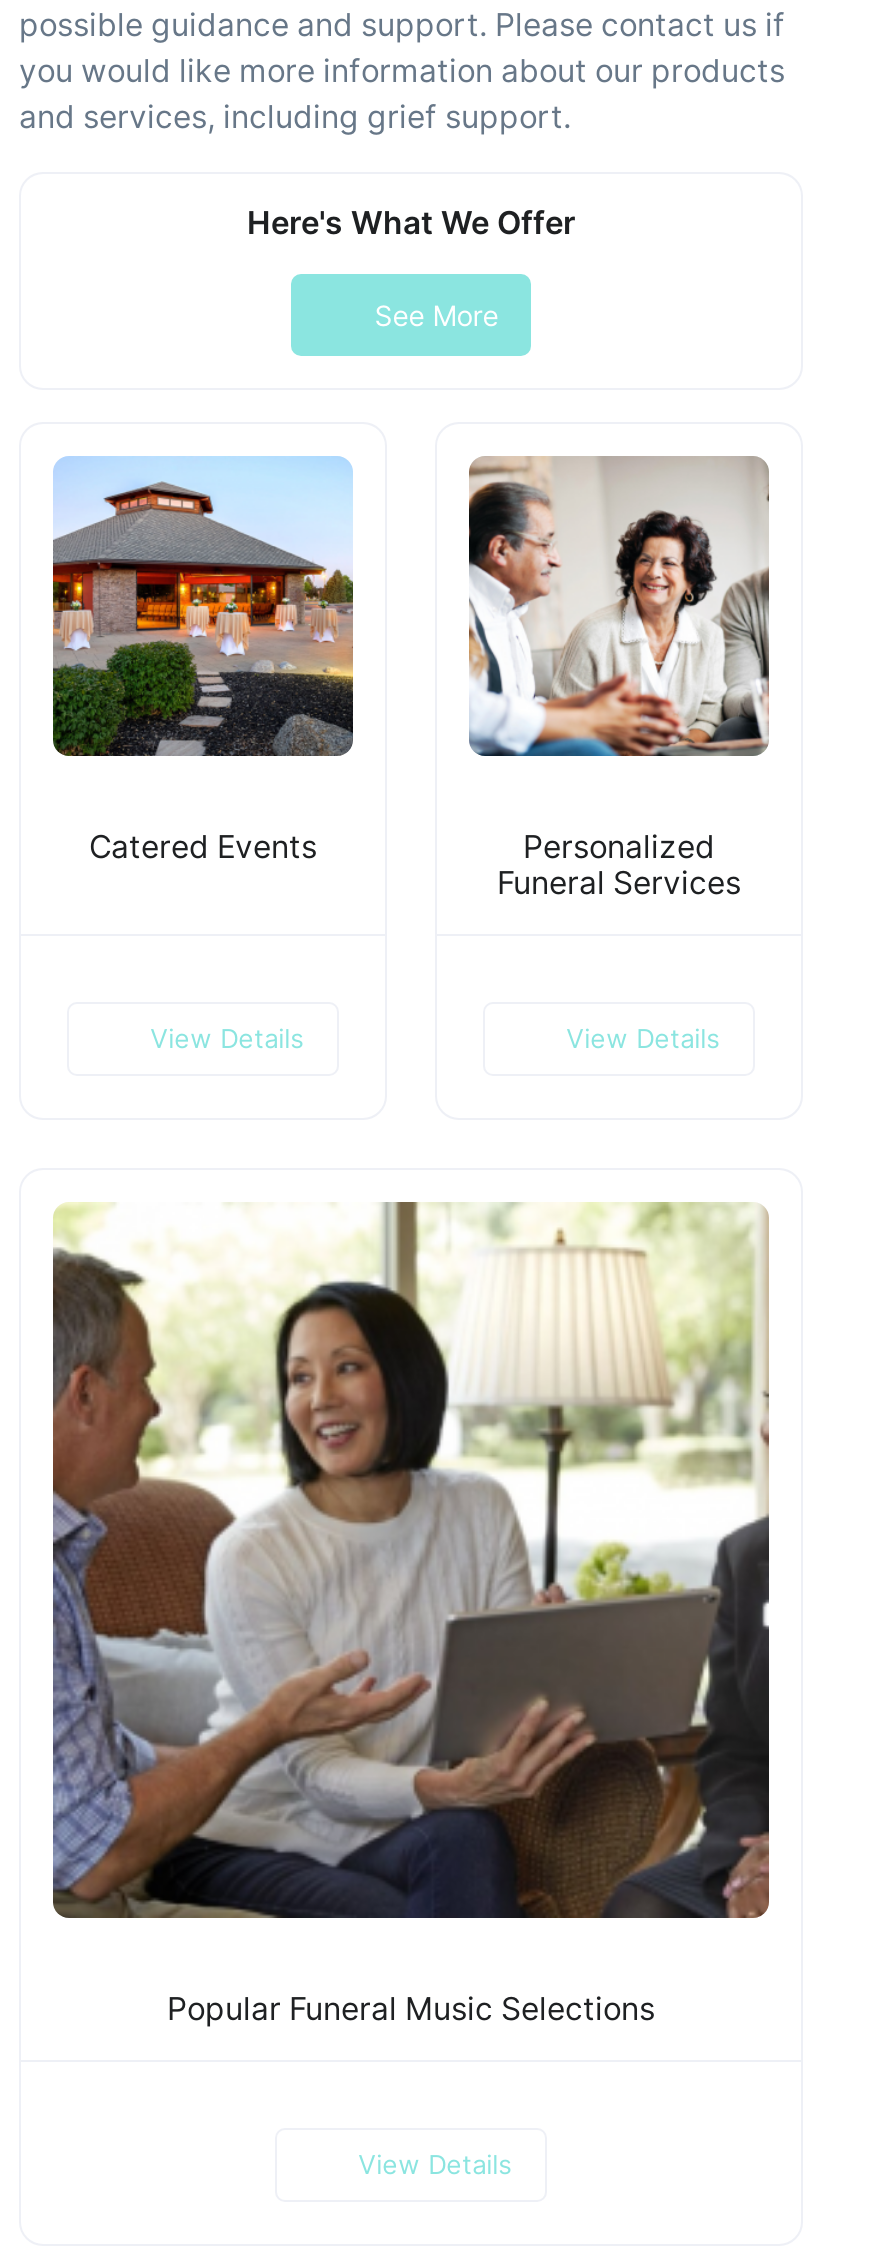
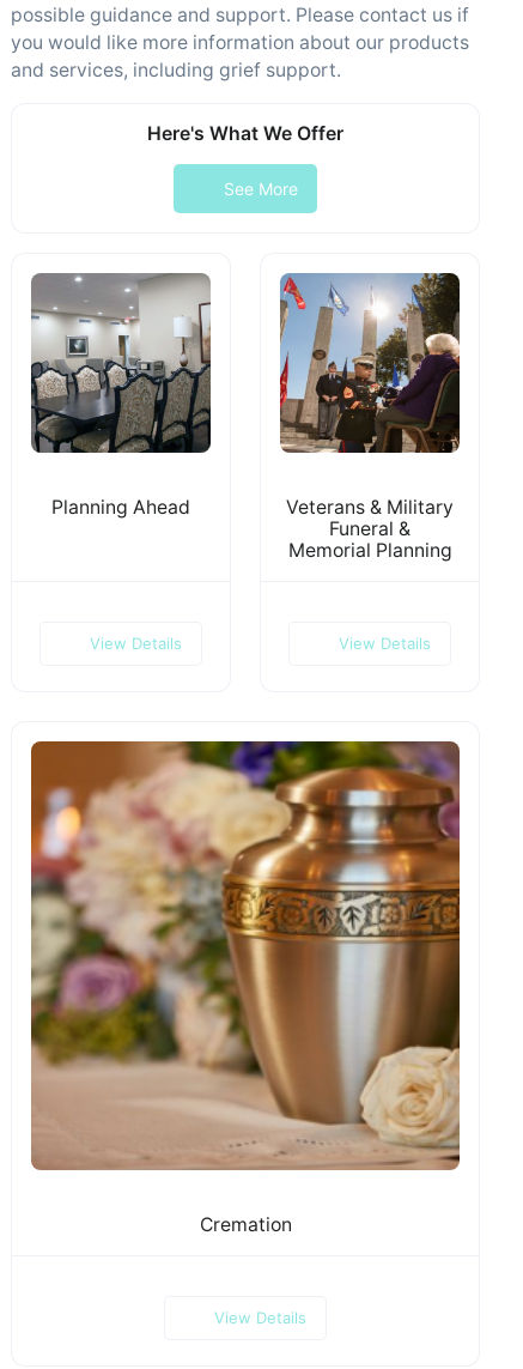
[51,456,355,865] [image] | Catered Events -> [30,272,212,518] [image] | Planning Ahead
[469,456,771,901] [image] | Personalized | Funeral Services -> [279,273,460,561] [image] | Veterans & Military | Funeral & | Memorial Planning
[51,1200,771,2027] [image] | Popular Funeral Music Selections -> [30,740,461,1236] [image] | Cremation

